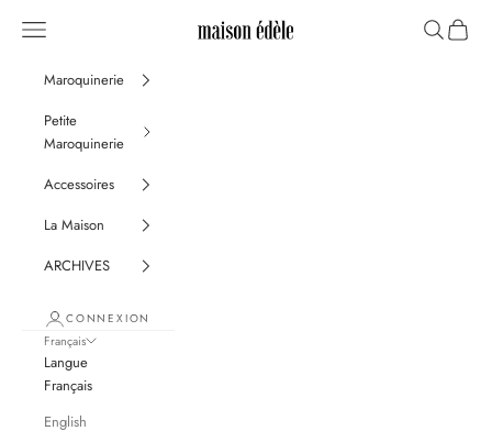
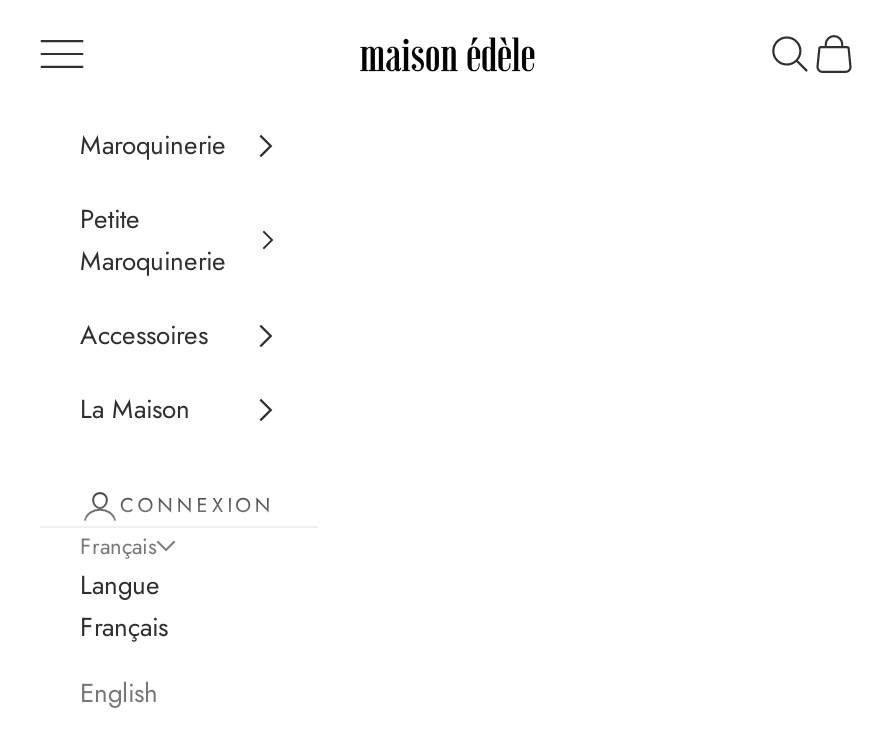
[44,255,110,276] ARCHIVES -> none

